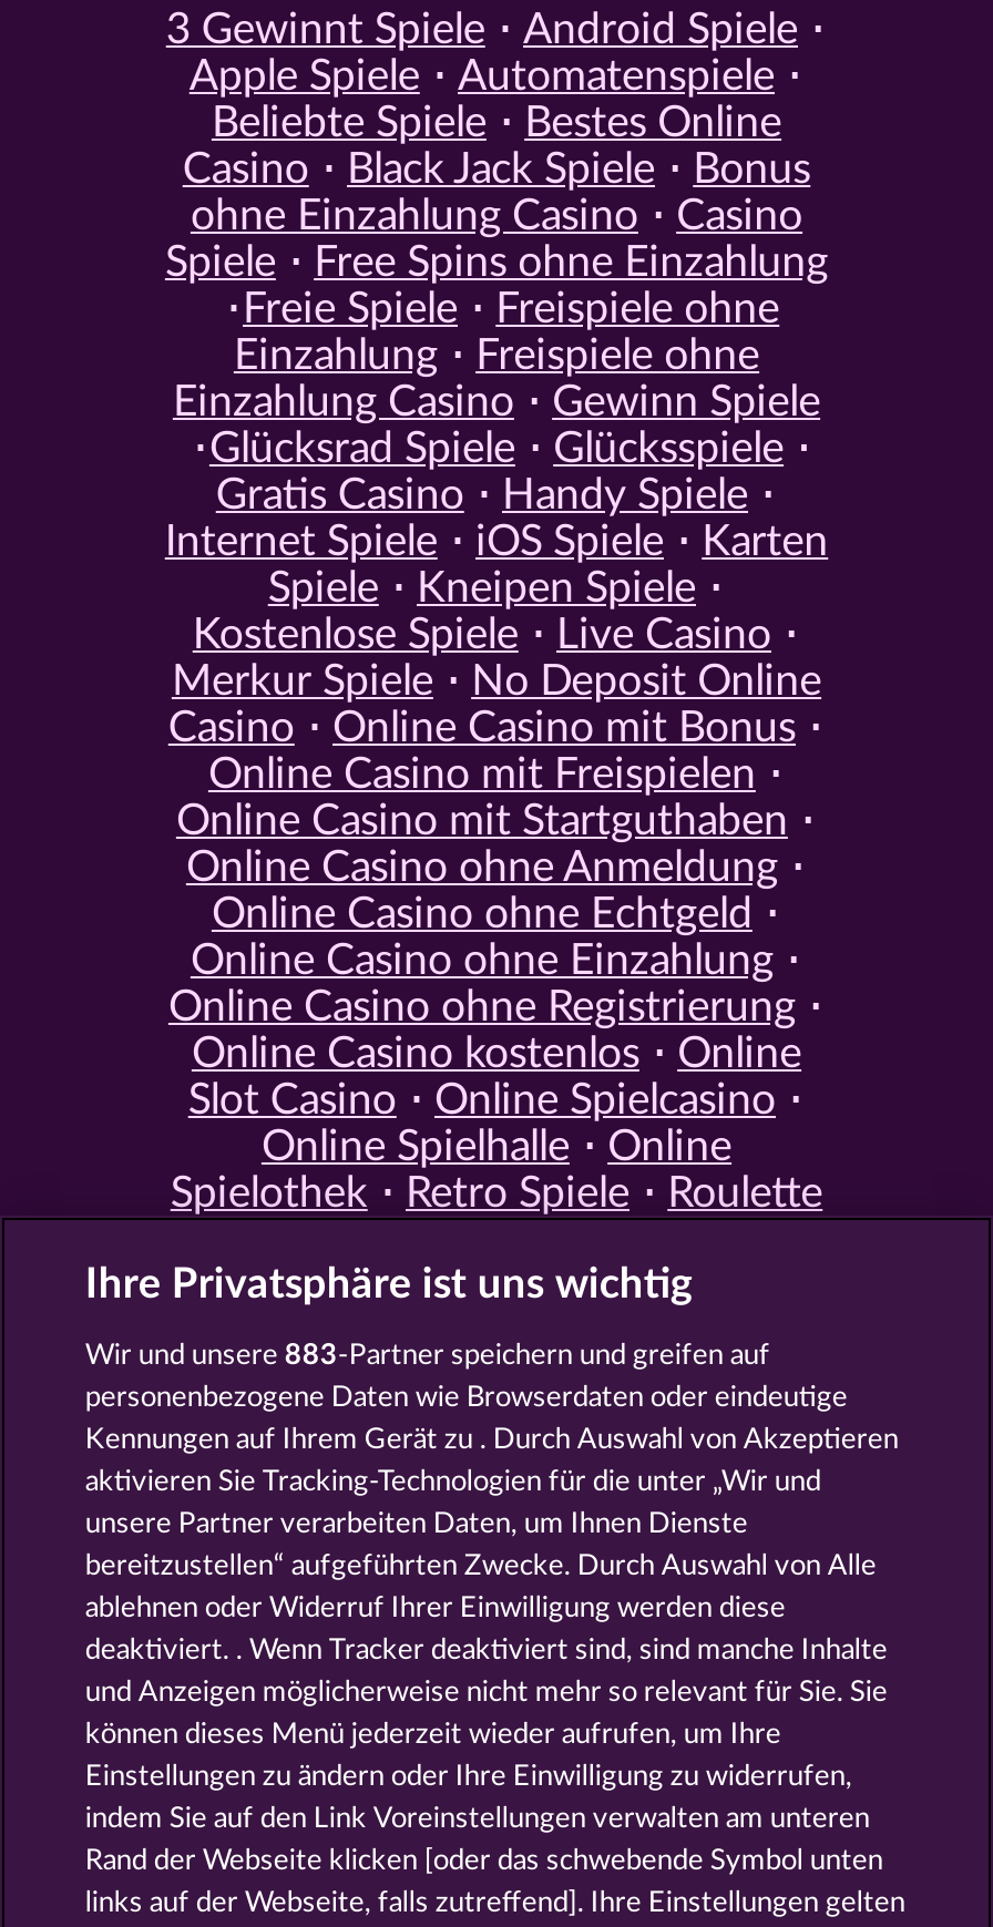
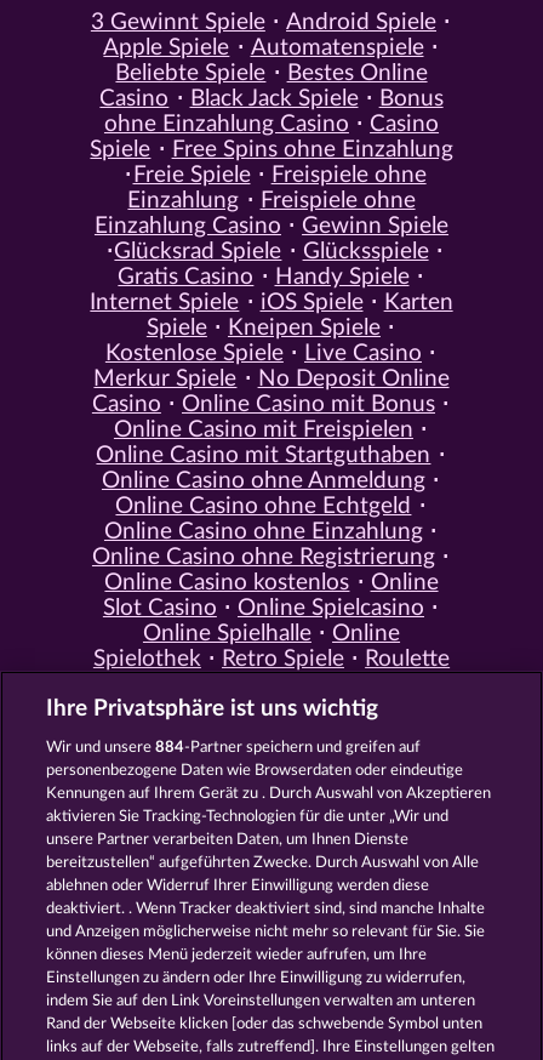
[85,1342,770,1371] Wir und unsere 883-Partner speichern und greifen auf -> [47,740,421,756] Wir und unsere 884-Partner speichern und greifen auf

